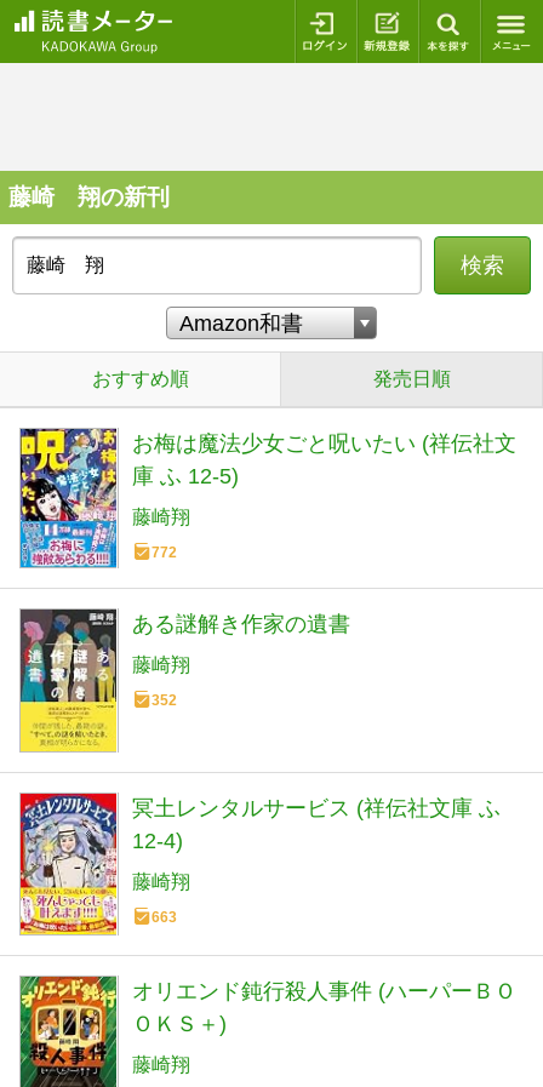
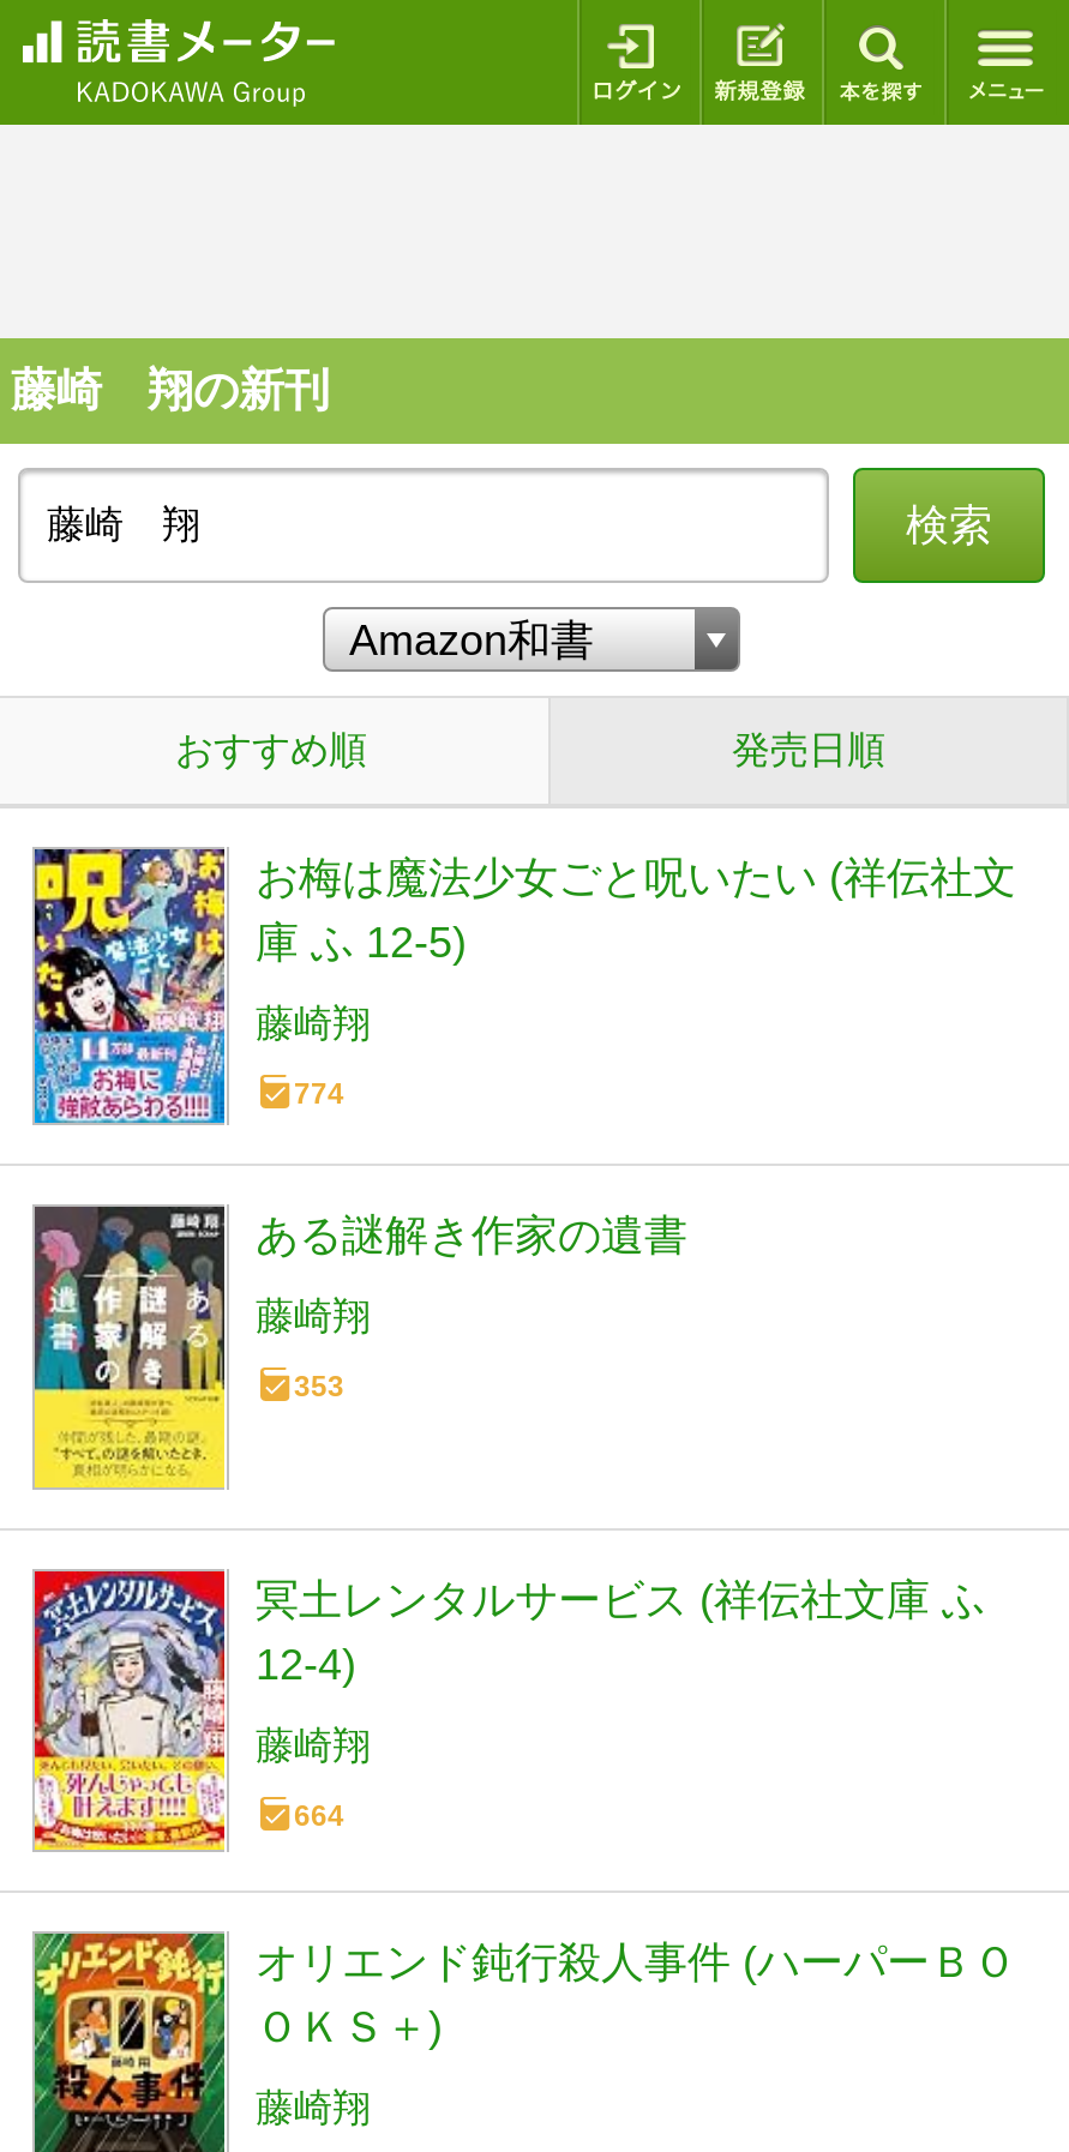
[152,544,177,561] 772 -> [294,1077,344,1111] 774
[152,692,177,709] 352 -> [294,1371,344,1404] 353
[152,909,177,926] 663 -> [294,1800,344,1834] 664

